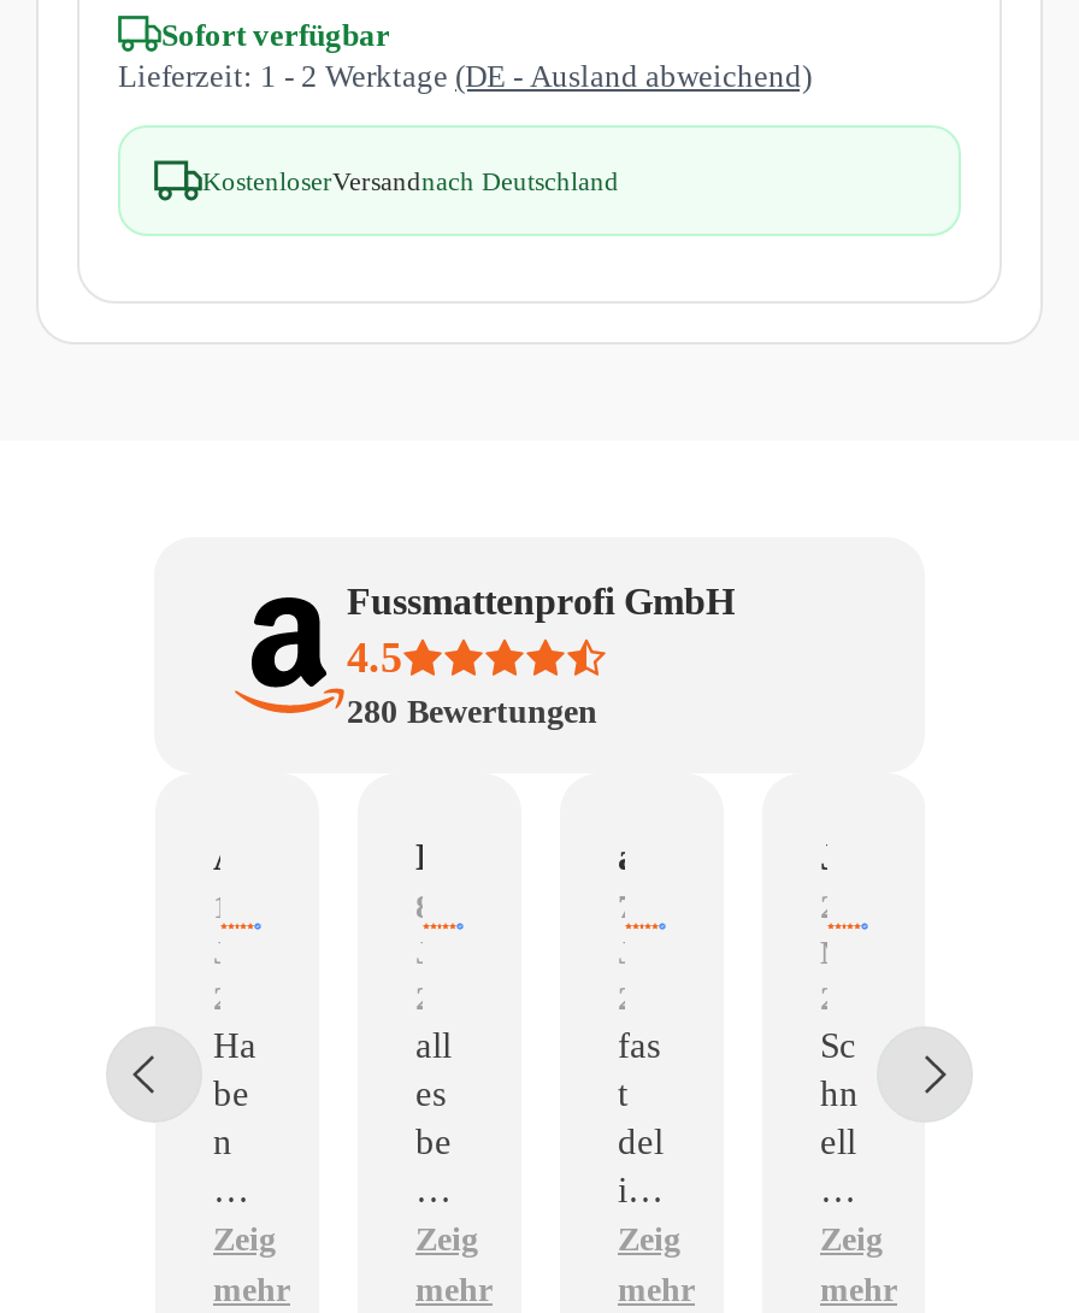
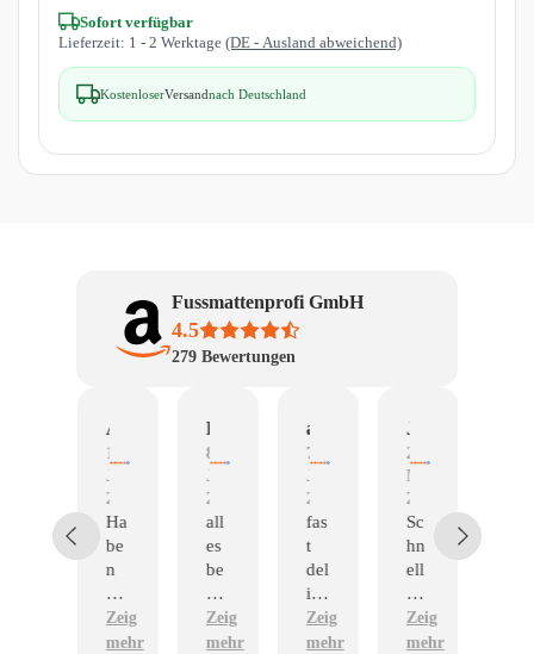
[347,694,597,730] 280 Bewertungen -> [172,348,296,366] 279 Bewertungen

